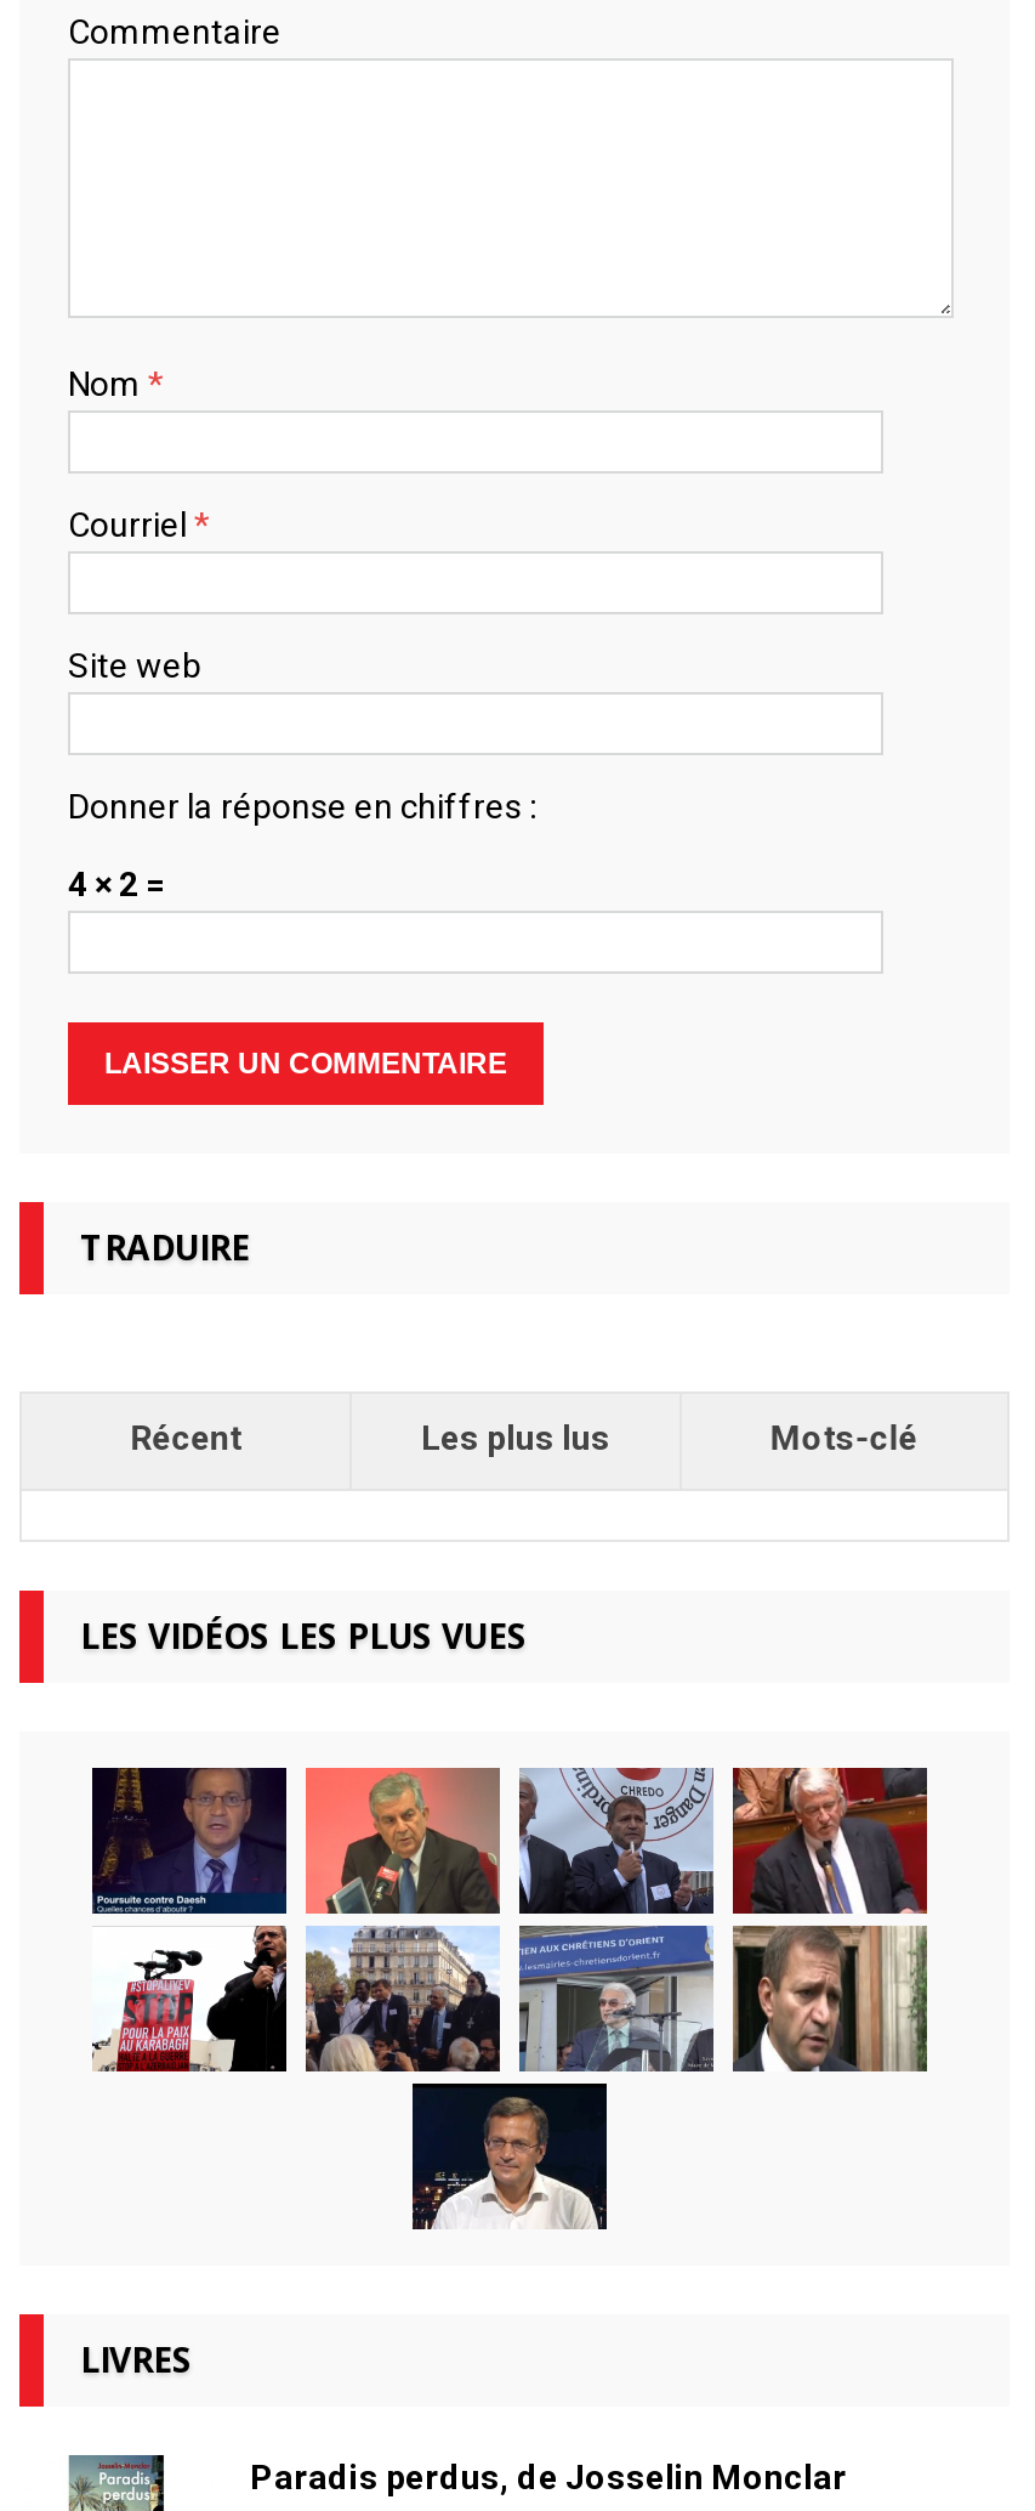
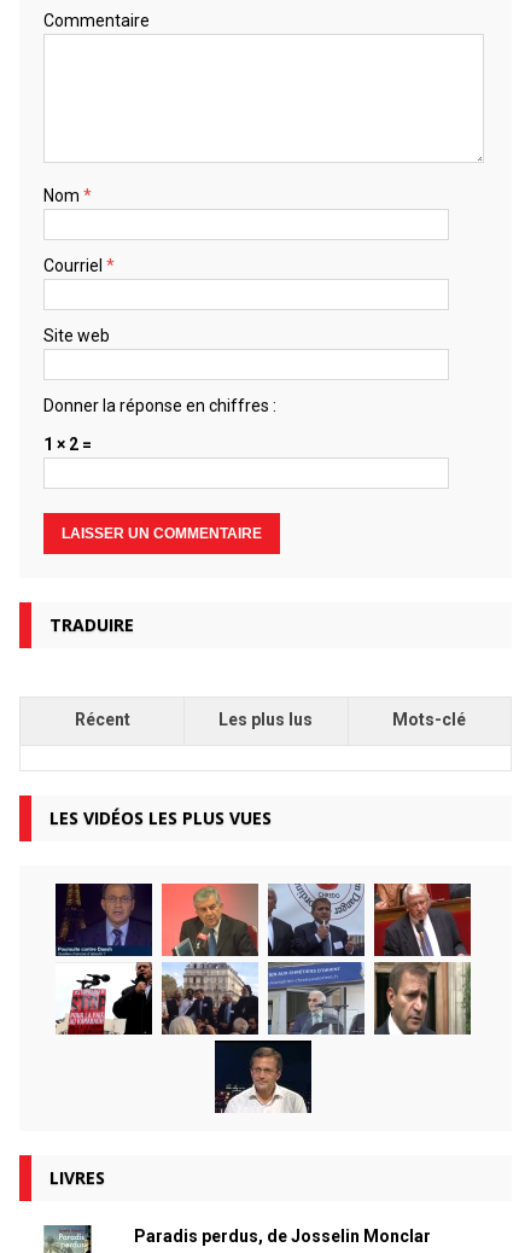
[68,865,165,904] 4 × 2 = -> [43,435,92,454] 1 × 2 =

